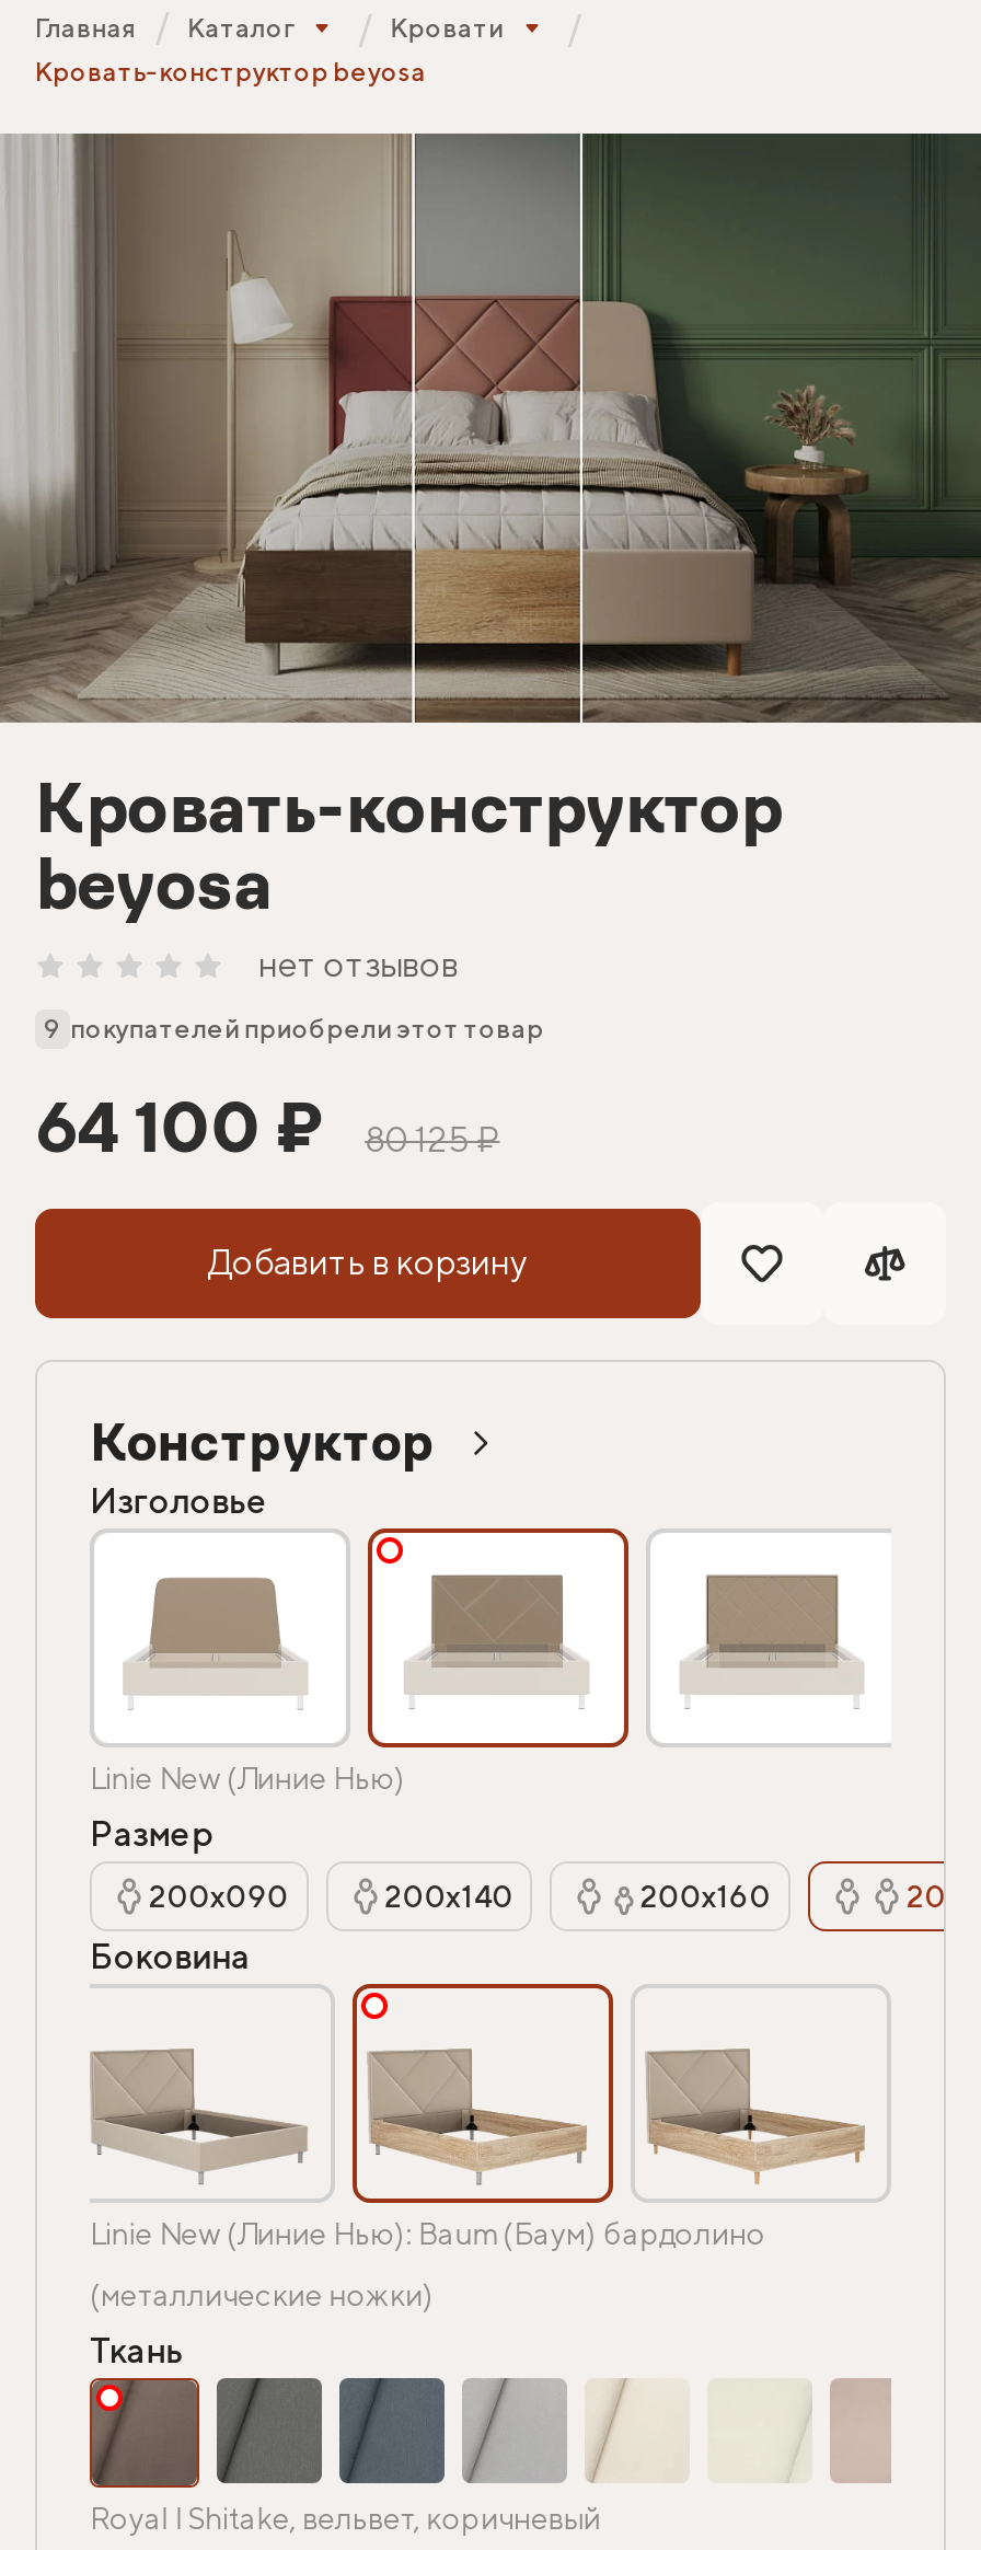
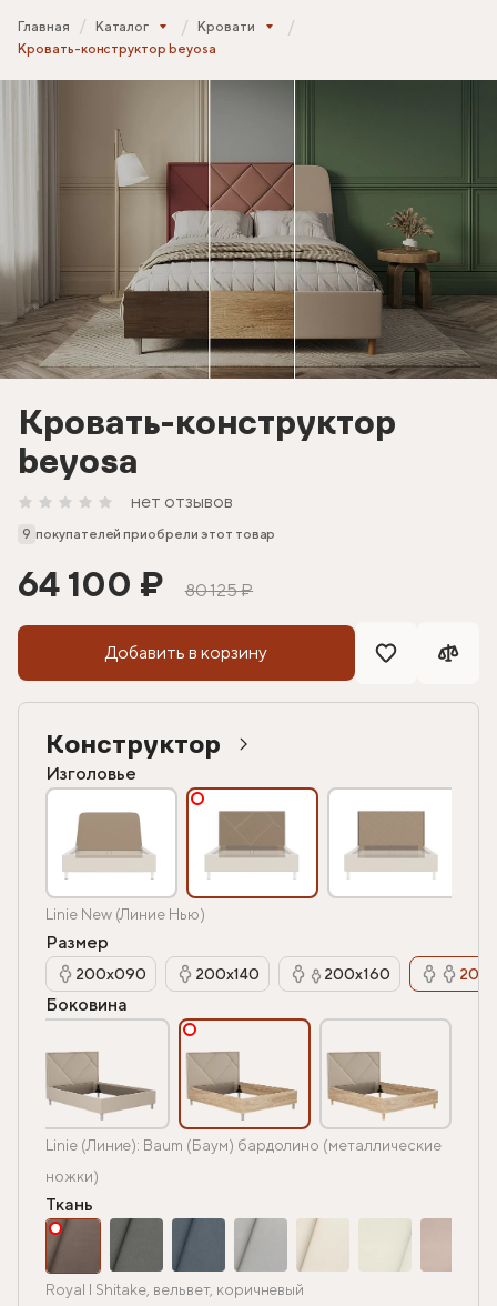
[90,2217,766,2252] Linie New (Линие Нью): Baum (Баум) бардолино -> [45,1137,441,1154] Linie (Линие): Baum (Баум) бардолино (металлические
[90,2278,434,2313] (металлические ножки) -> [45,1168,98,1185] ножки)

